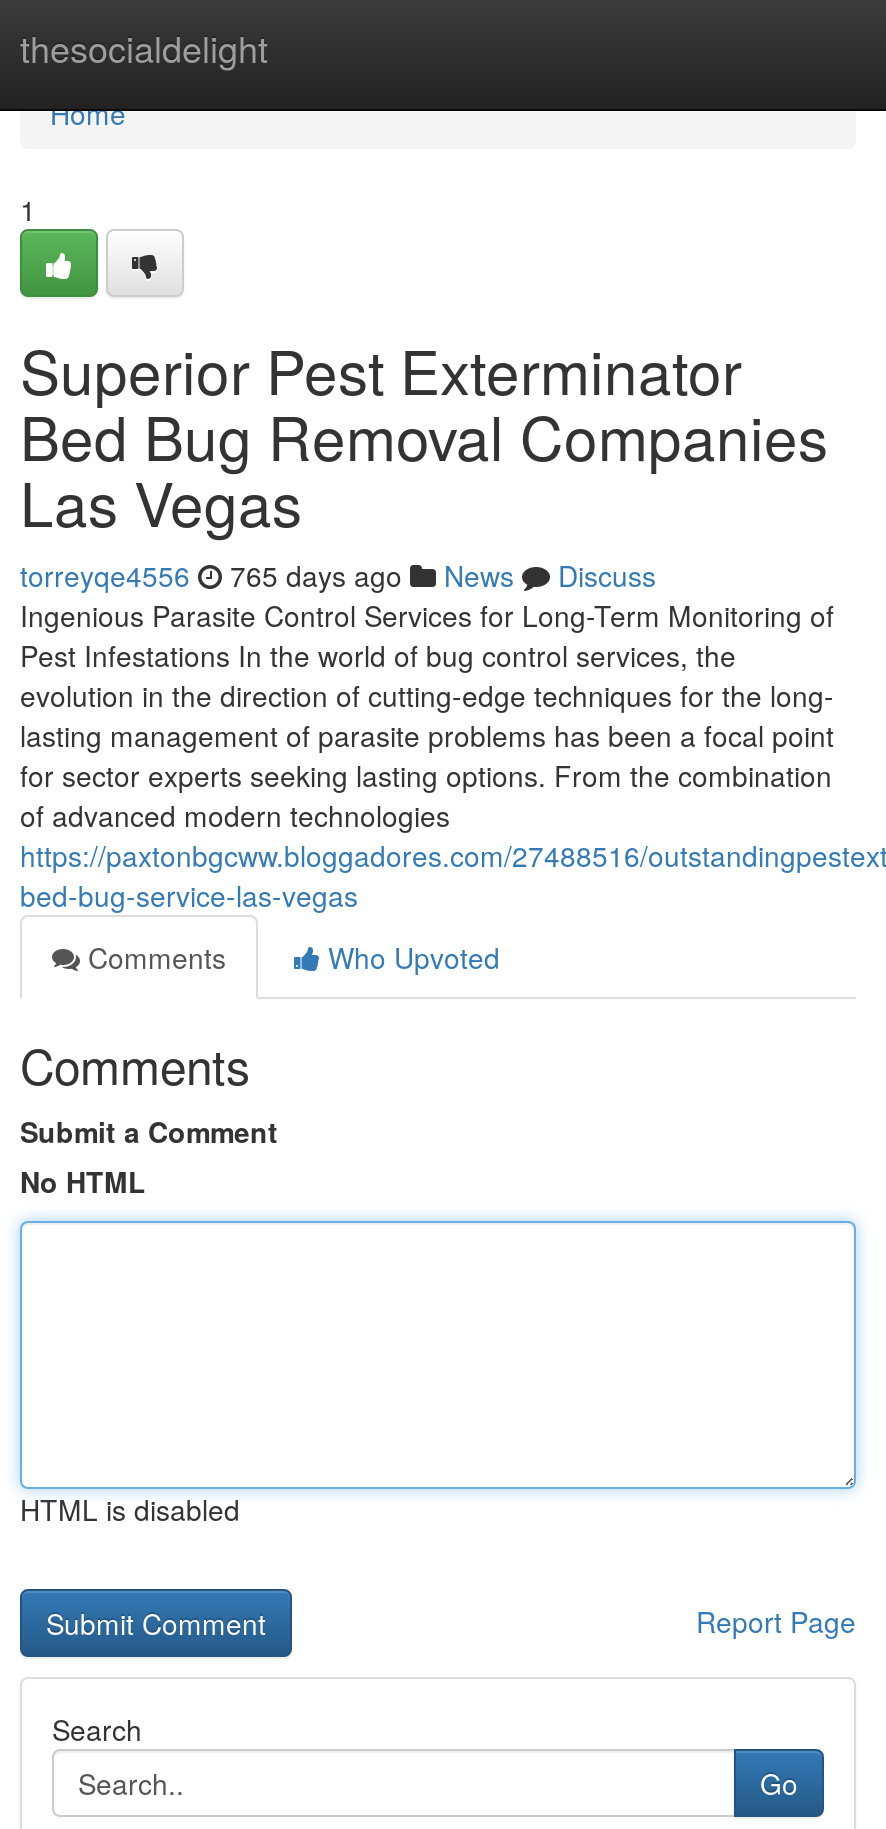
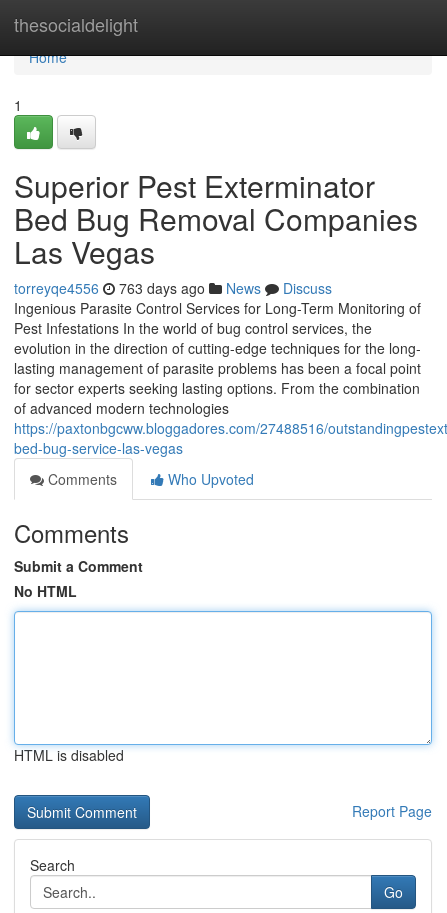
[20,555,656,595] torreyqe4556 765 days ago News Discuss -> [14,278,332,298] torreyqe4556 763 days ago News Discuss

